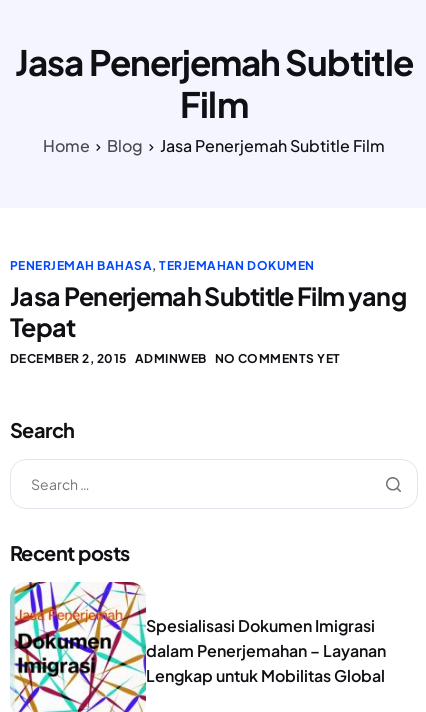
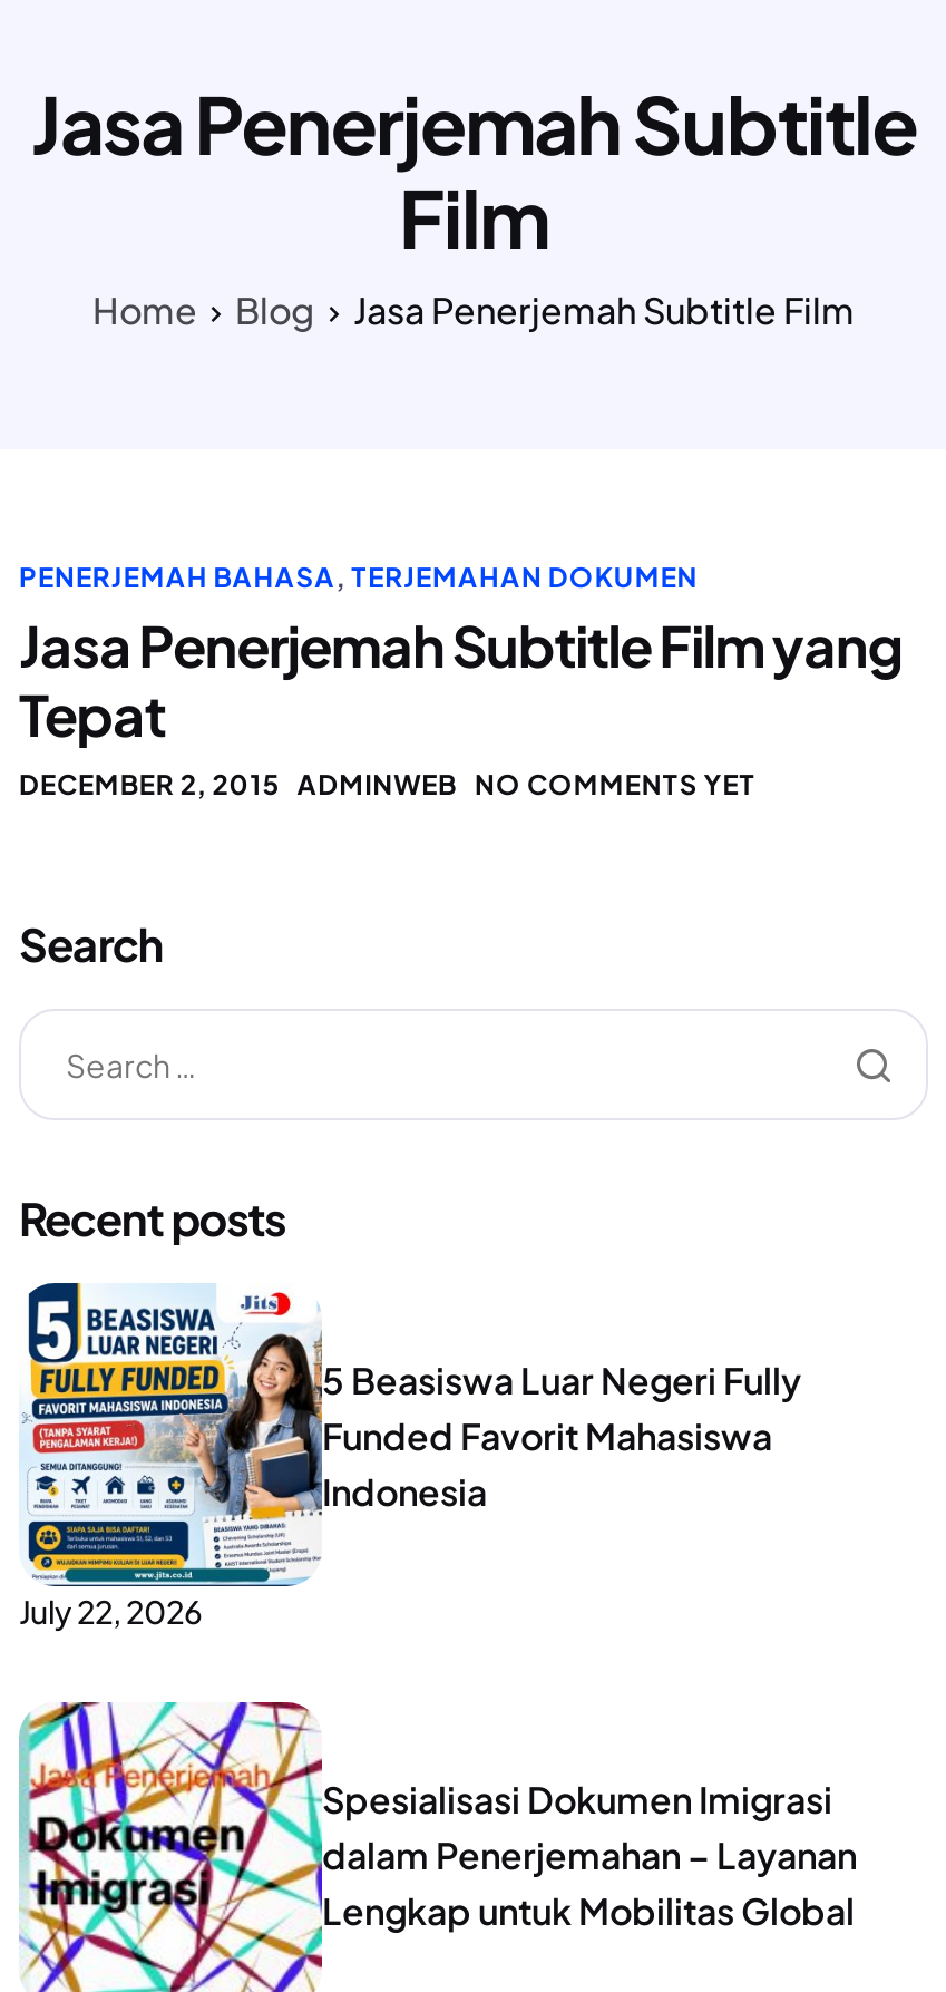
none -> [19,1281,801,1631] [image] | 5 Beasiswa Luar Negeri Fully | Funded Favorit Mahasiswa | Indonesia | July 22, 2026

